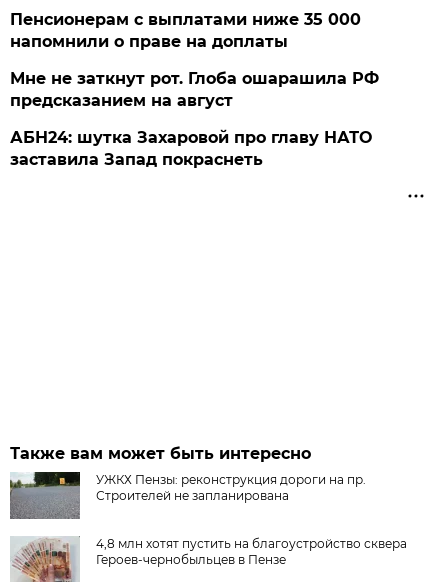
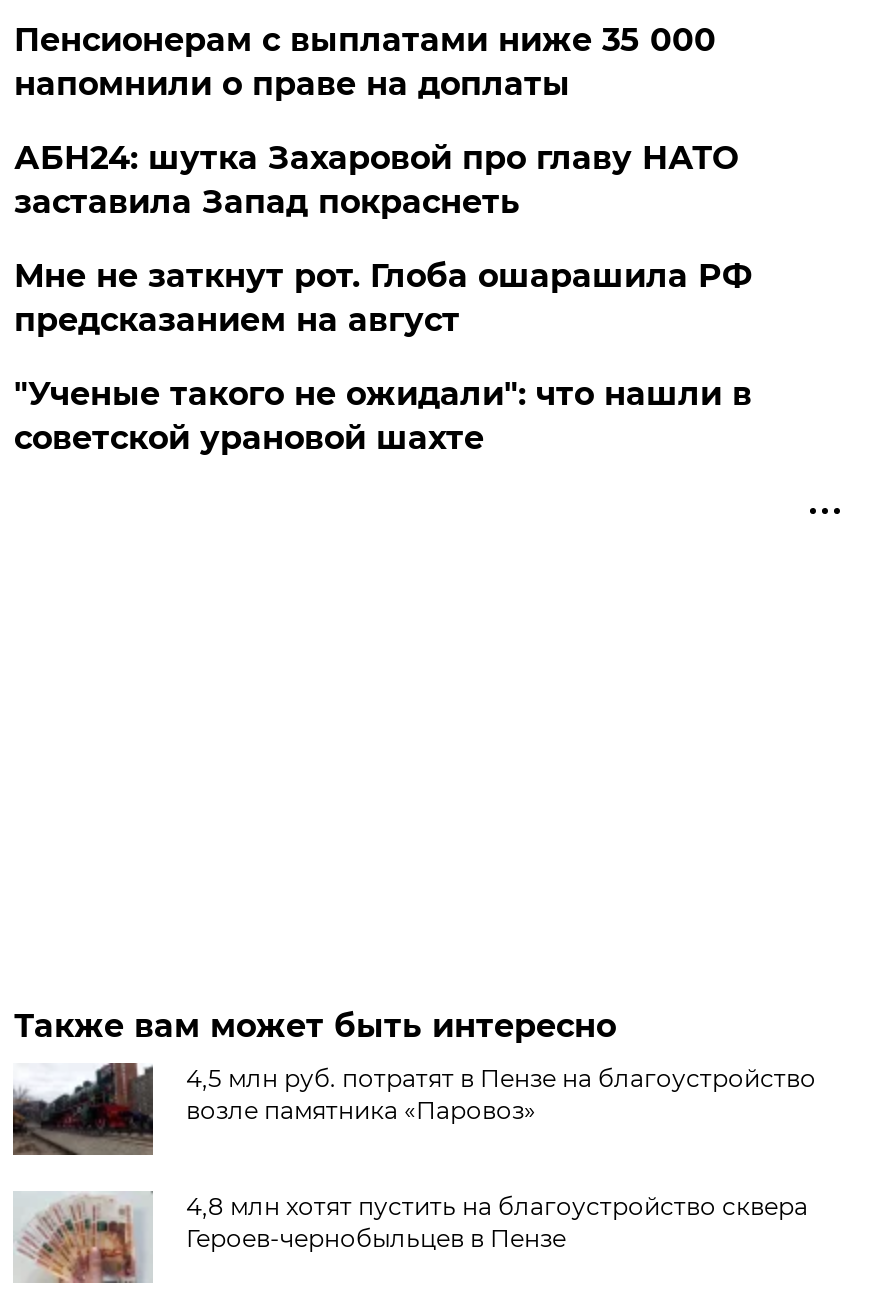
none -> [14,375,752,457] "Ученые такого не ожидали": что нашли в | советской урановой шахте
moved [10,128,372,169] -> [14,139,738,221]: АБН24: шутка Захаровой про главу НАТО | заставила Запад покраснеть
[9,471,366,520] [image] | УЖКХ Пензы: реконструкция дороги на пр. | Строителей не запланирована -> [11,1061,816,1157] [image] | 4,5 млн руб. потратят в Пензе на благоустройство | возле памятника «Паровоз»

